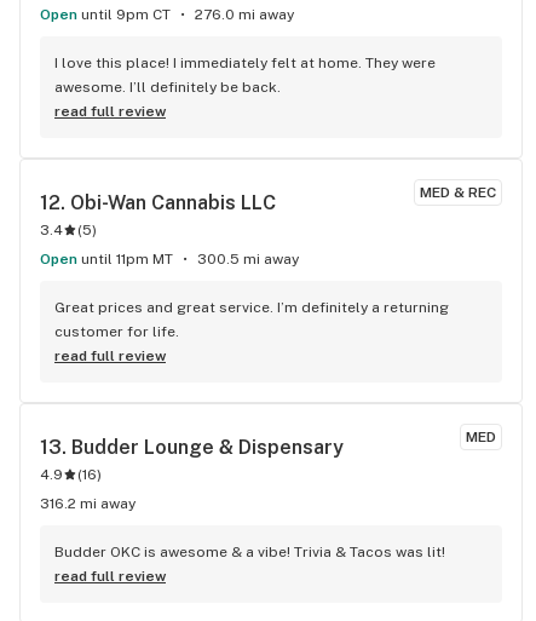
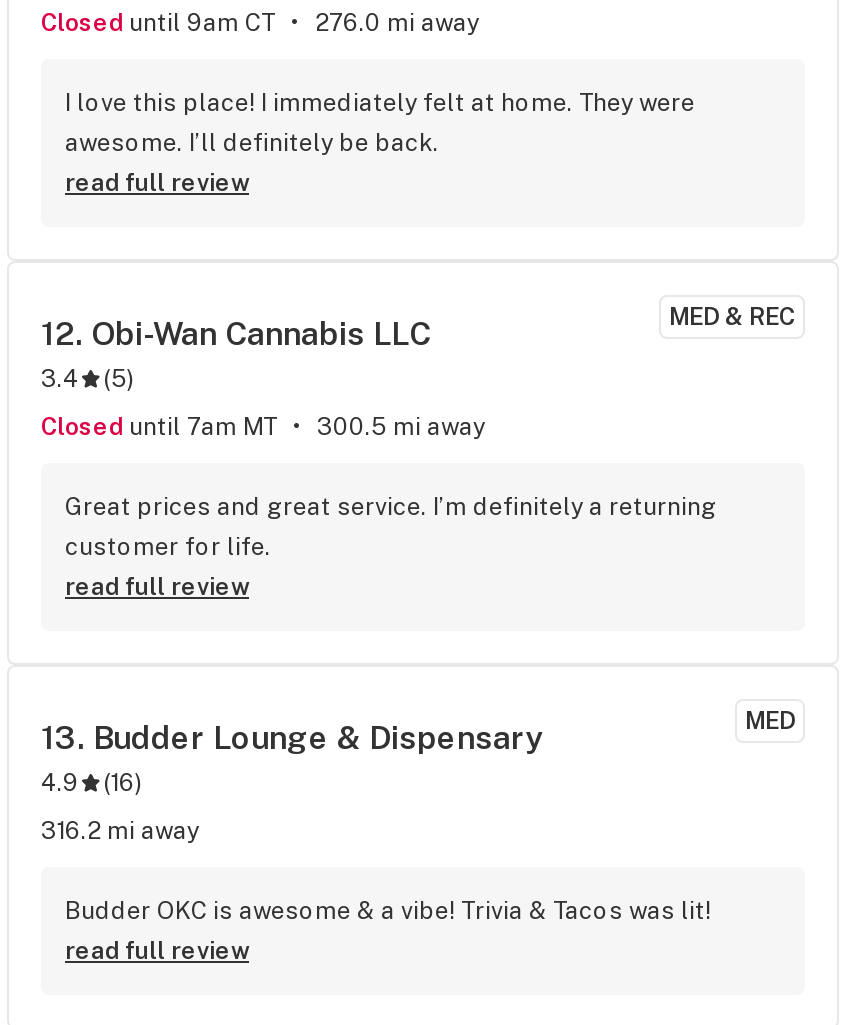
[51,6,171,23] Open until 9pm CT -> [57,9,275,37] Closed until 9am CT
[51,251,173,268] Open until 11pm MT -> [57,413,277,441] Closed until 7am MT

